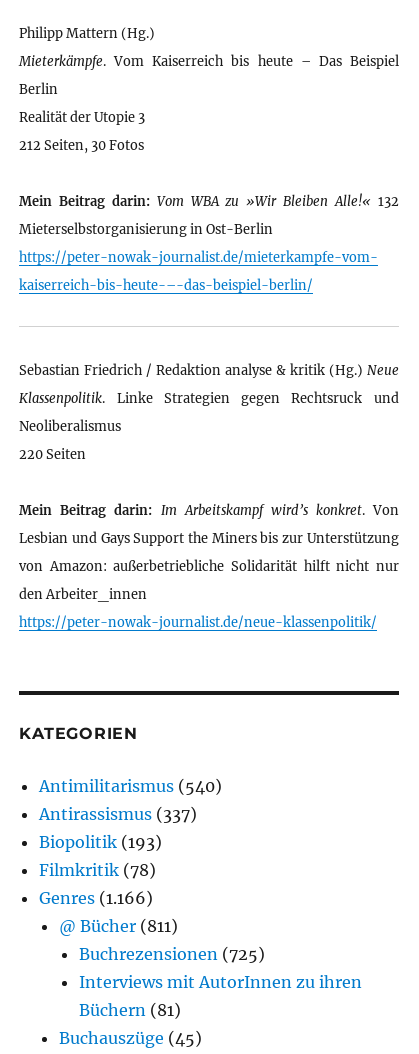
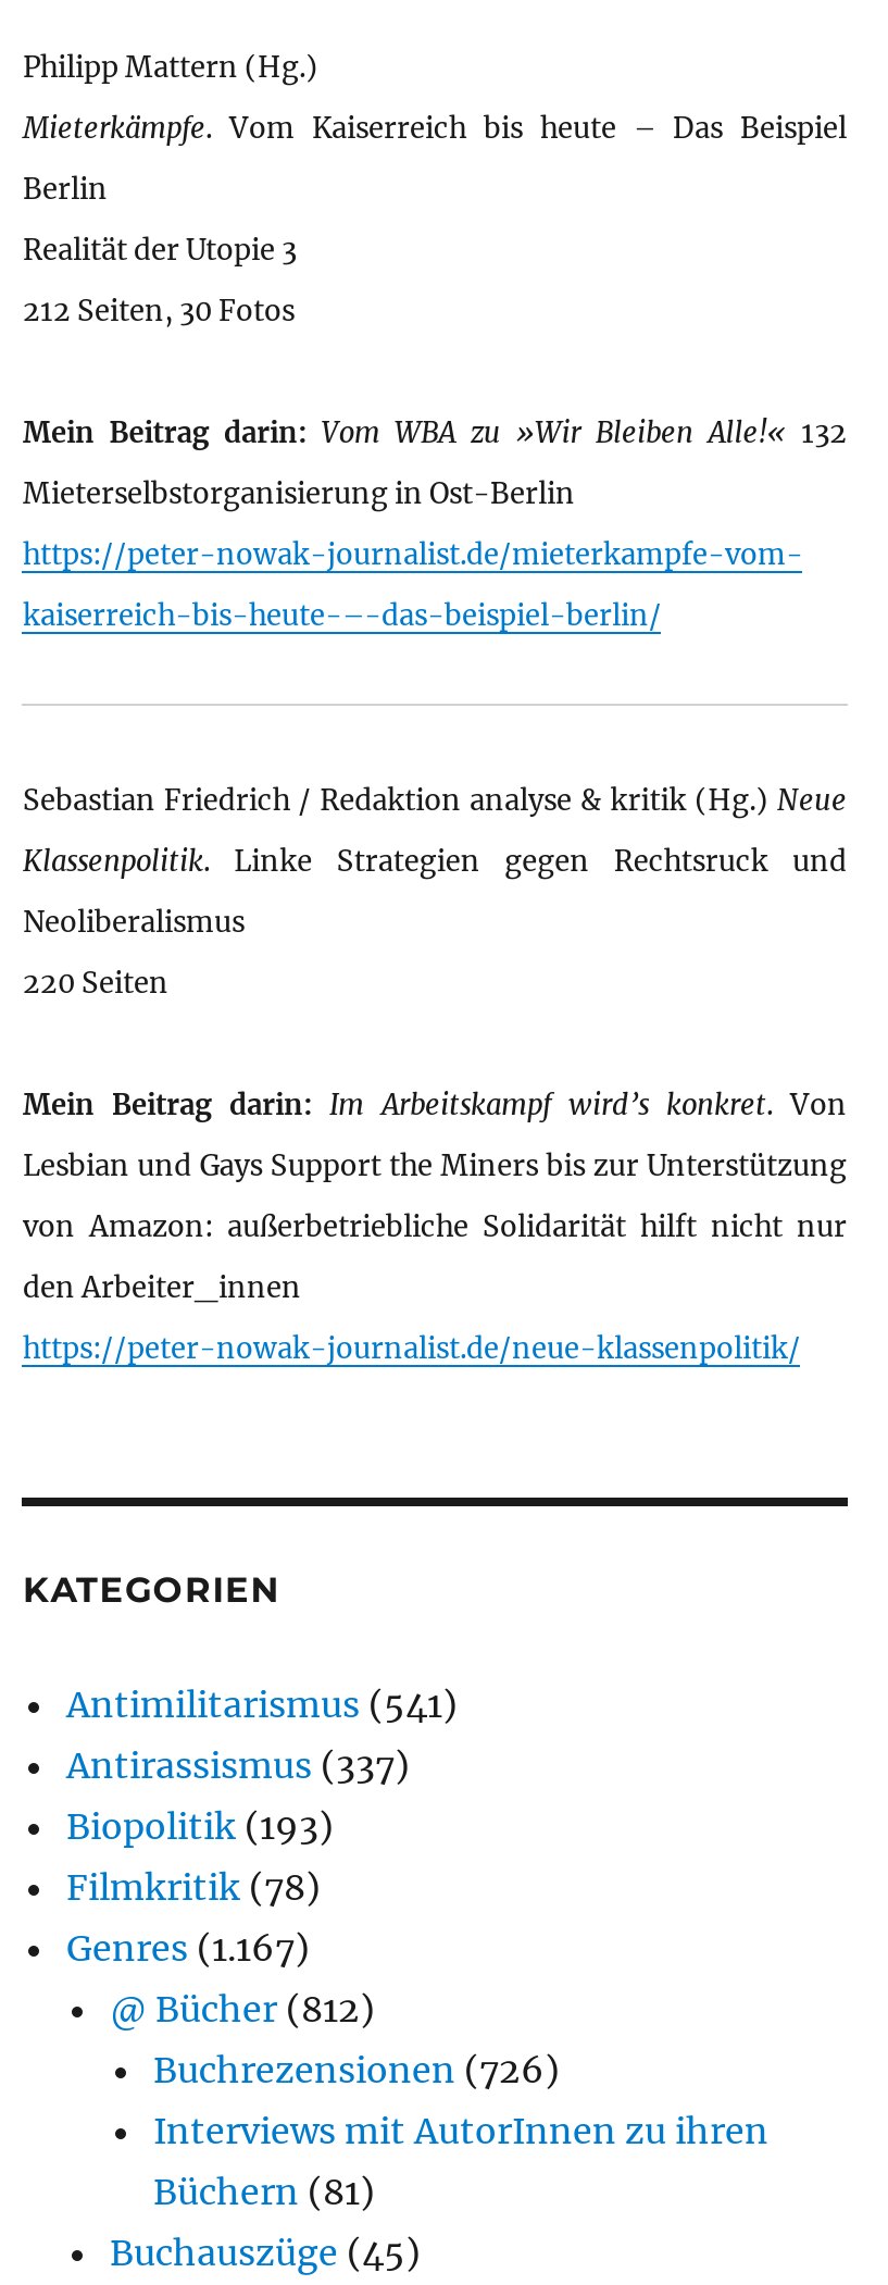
[39,776,222,796] Antimilitarismus (540) -> [66,1682,458,1726] Antimilitarismus (541)
[39,888,153,908] Genres (1.166) -> [66,1926,310,1969] Genres (1.167)
[59,916,178,936] @ Bücher (811) -> [110,1987,375,2030] @ Bücher (812)
[79,944,265,964] Buchrezensionen (725) -> [153,2047,560,2091] Buchrezensionen (726)

